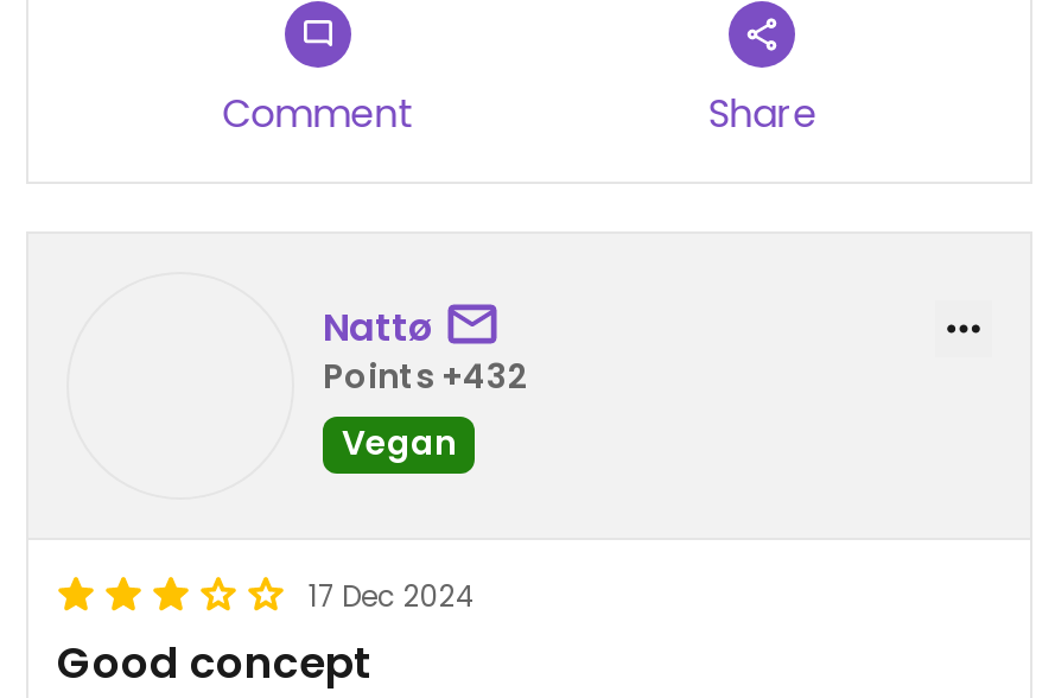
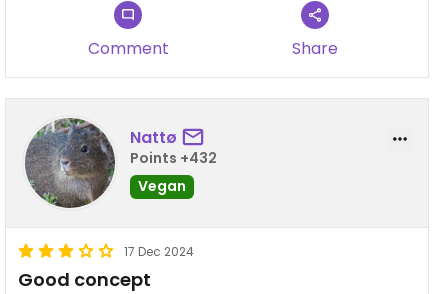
none -> [24,117,116,209] [image]

